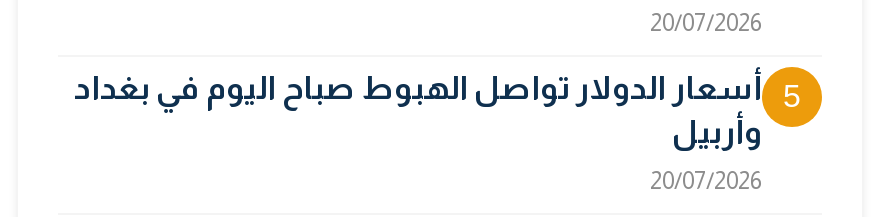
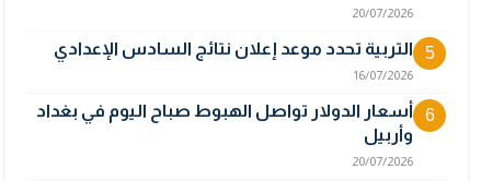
none -> [54,39,434,124] التربية تحدد موعد إعلان نتائج السادس الإعدادي | 16/07/2026 | 6

